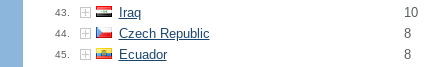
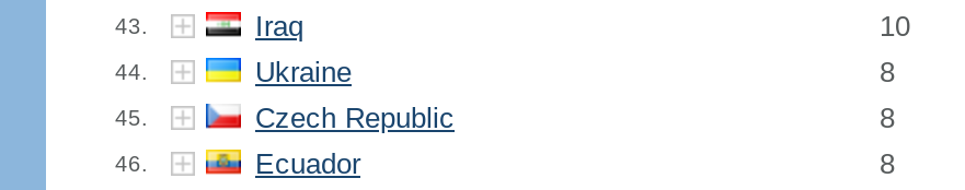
none -> [115,56,895,130] Ukraine | 8 | 45.
[54,49,69,60] 45. -> [115,152,148,176] 46.

